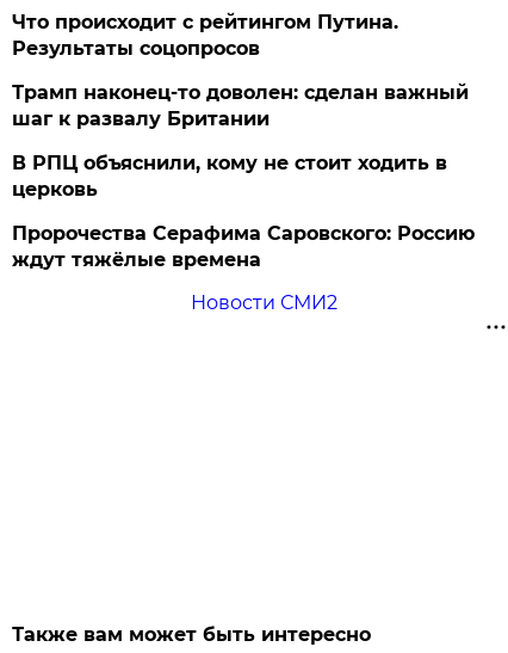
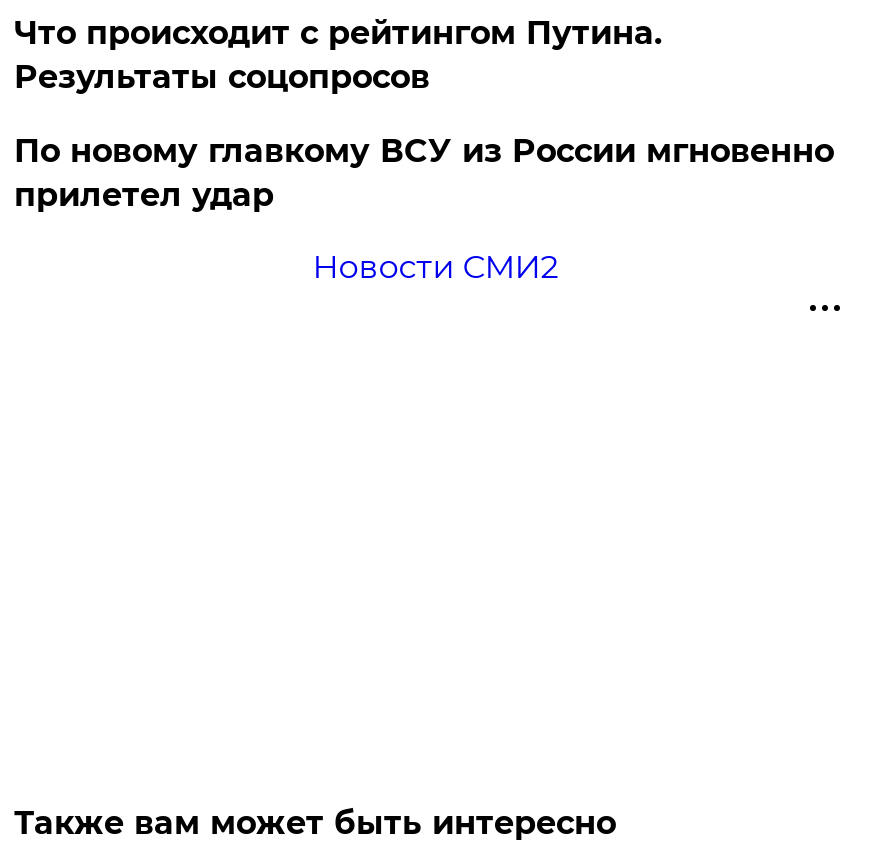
[12,81,475,271] Трамп наконец-то доволен: сделан важный | шаг к развалу Британии | В РПЦ объяснили, кому не стоит ходить в | церковь | Пророчества Серафима Саровского: Россию | ждут тяжёлые времена -> [14,133,834,215] По новому главкому ВСУ из России мгновенно | прилетел удар

